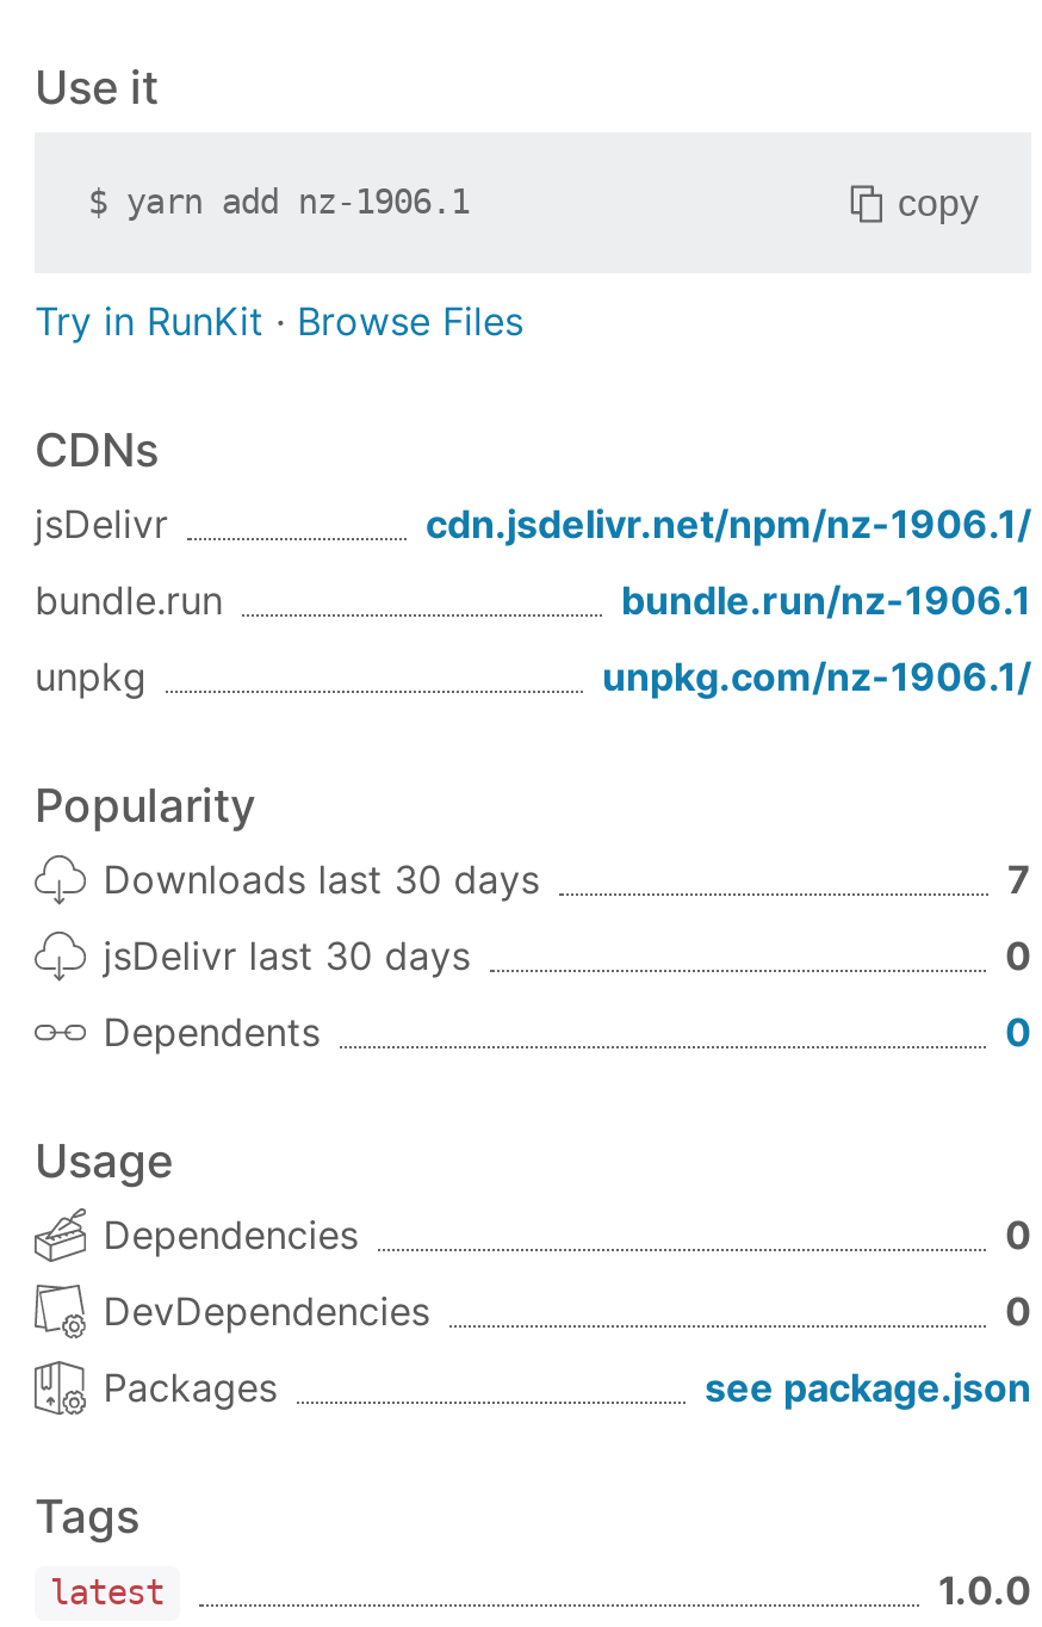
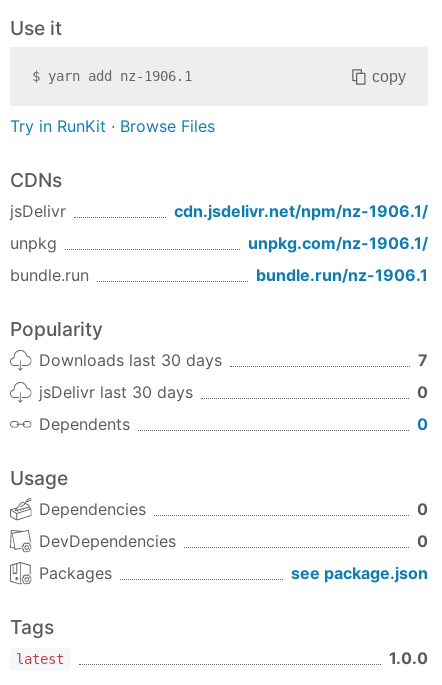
moved [35,577,1031,625] -> [10,265,428,285]: bundle.run | bundle.run/nz-1906.1
moved [35,653,1031,701] -> [10,233,428,253]: unpkg | unpkg.com/nz-1906.1/

